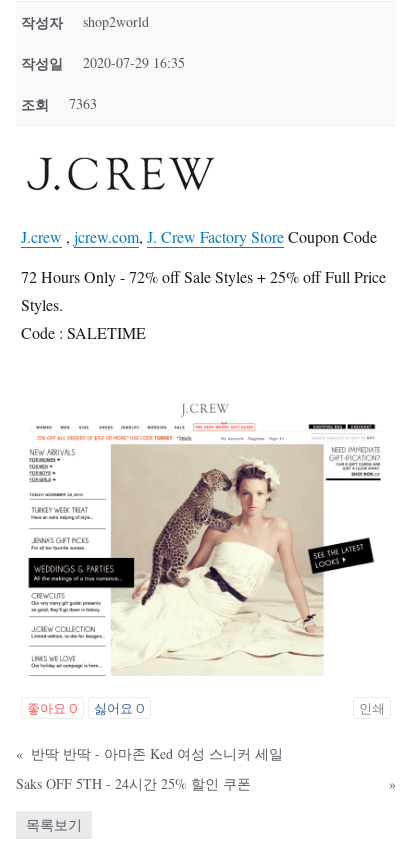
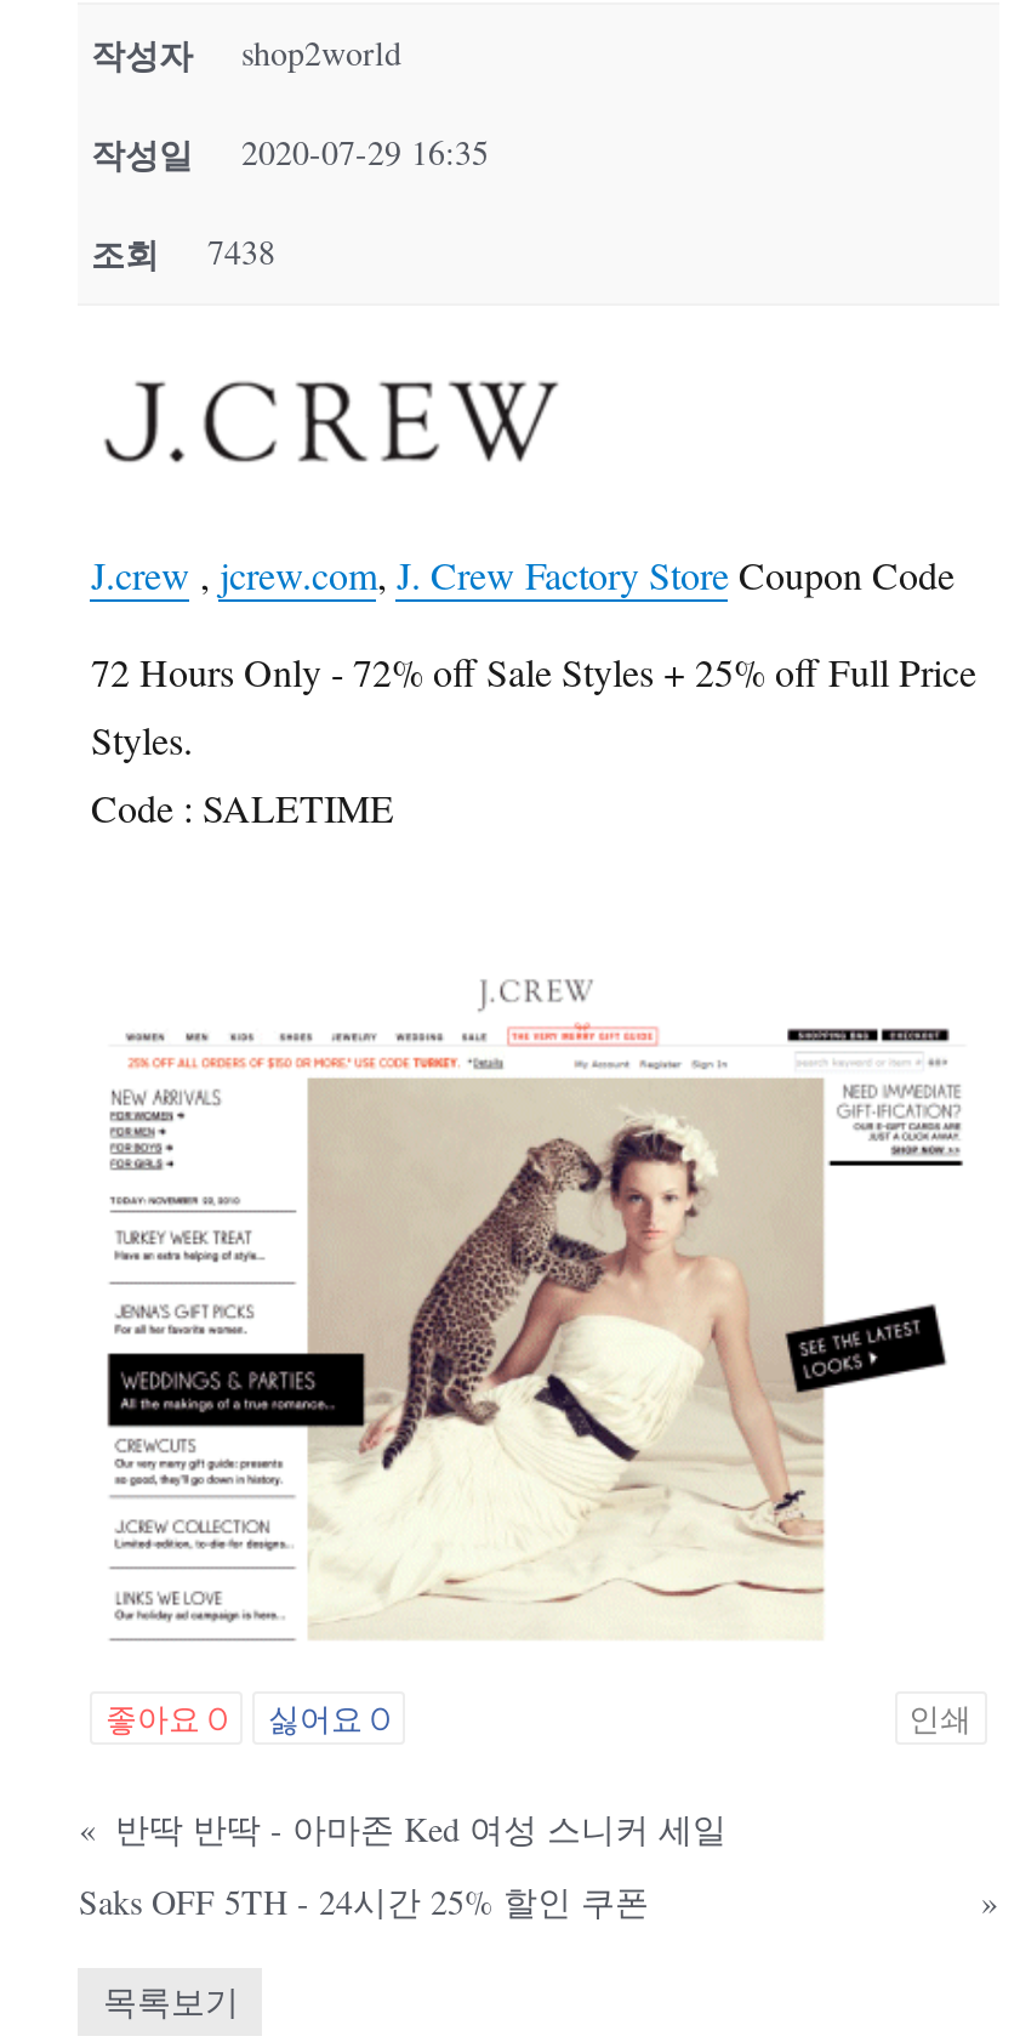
[21,94,97,115] 조회 7363 -> [91,228,275,279] 조회 7438

